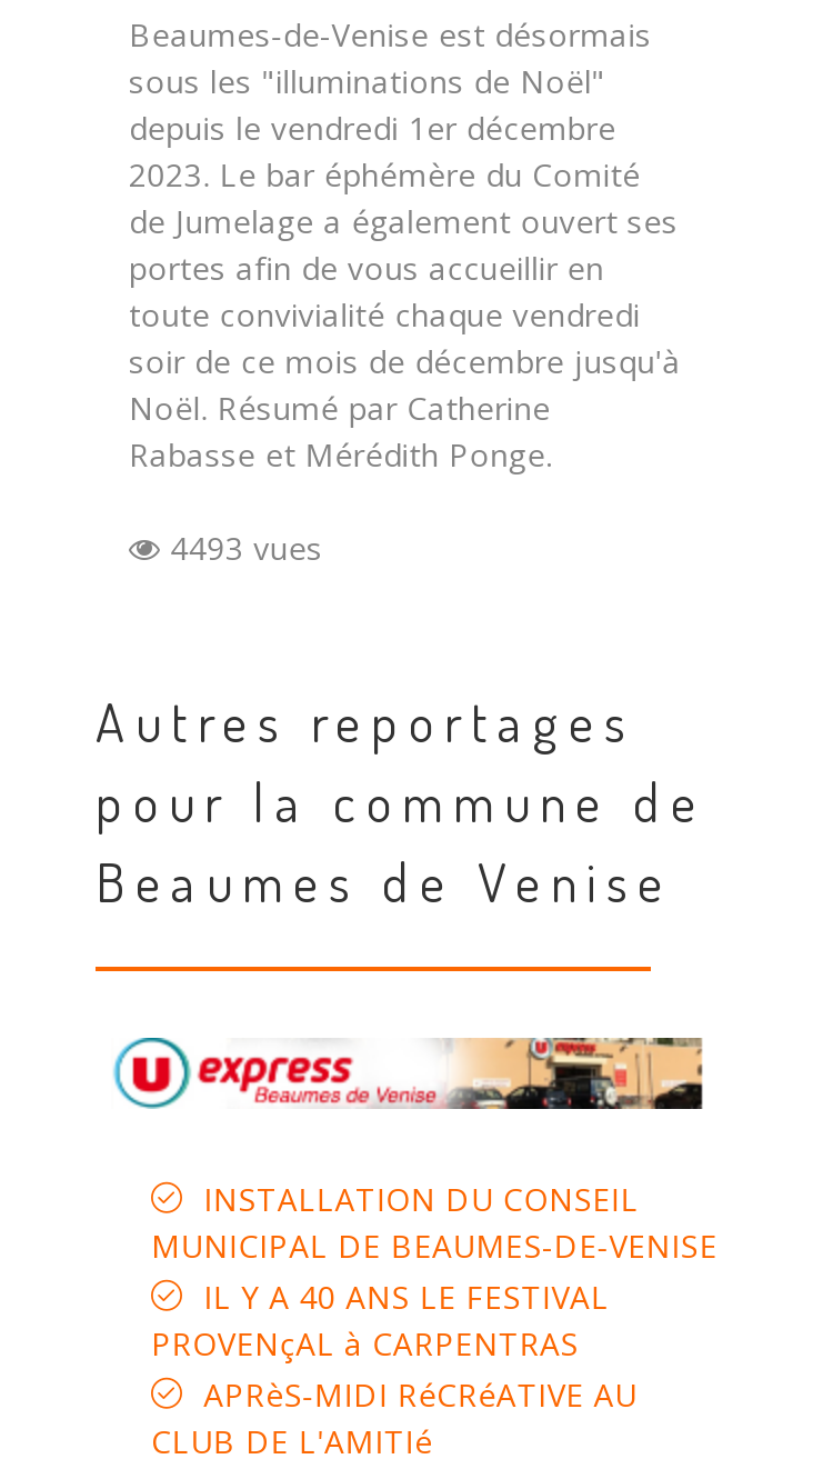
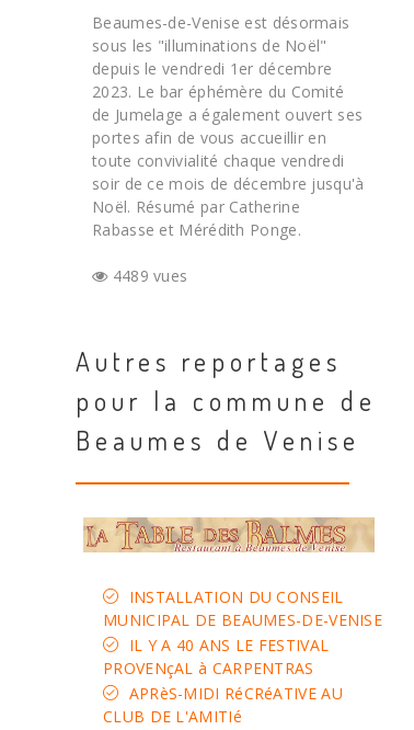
[161,526,323,568] 4493 vues -> [108,265,188,286] 4489 vues
[111,1036,704,1111] [image] -> [82,516,375,554] [image]

